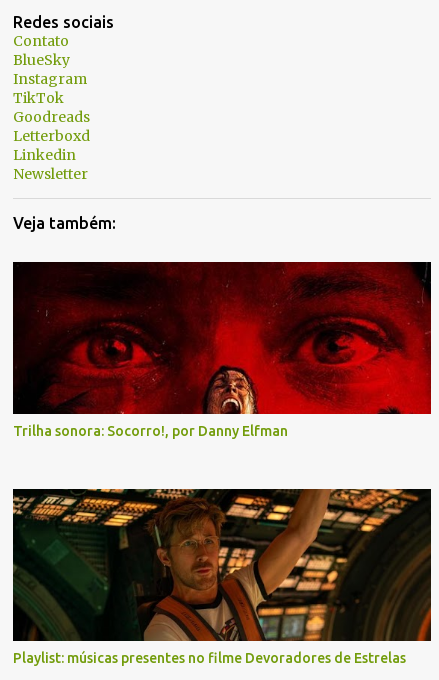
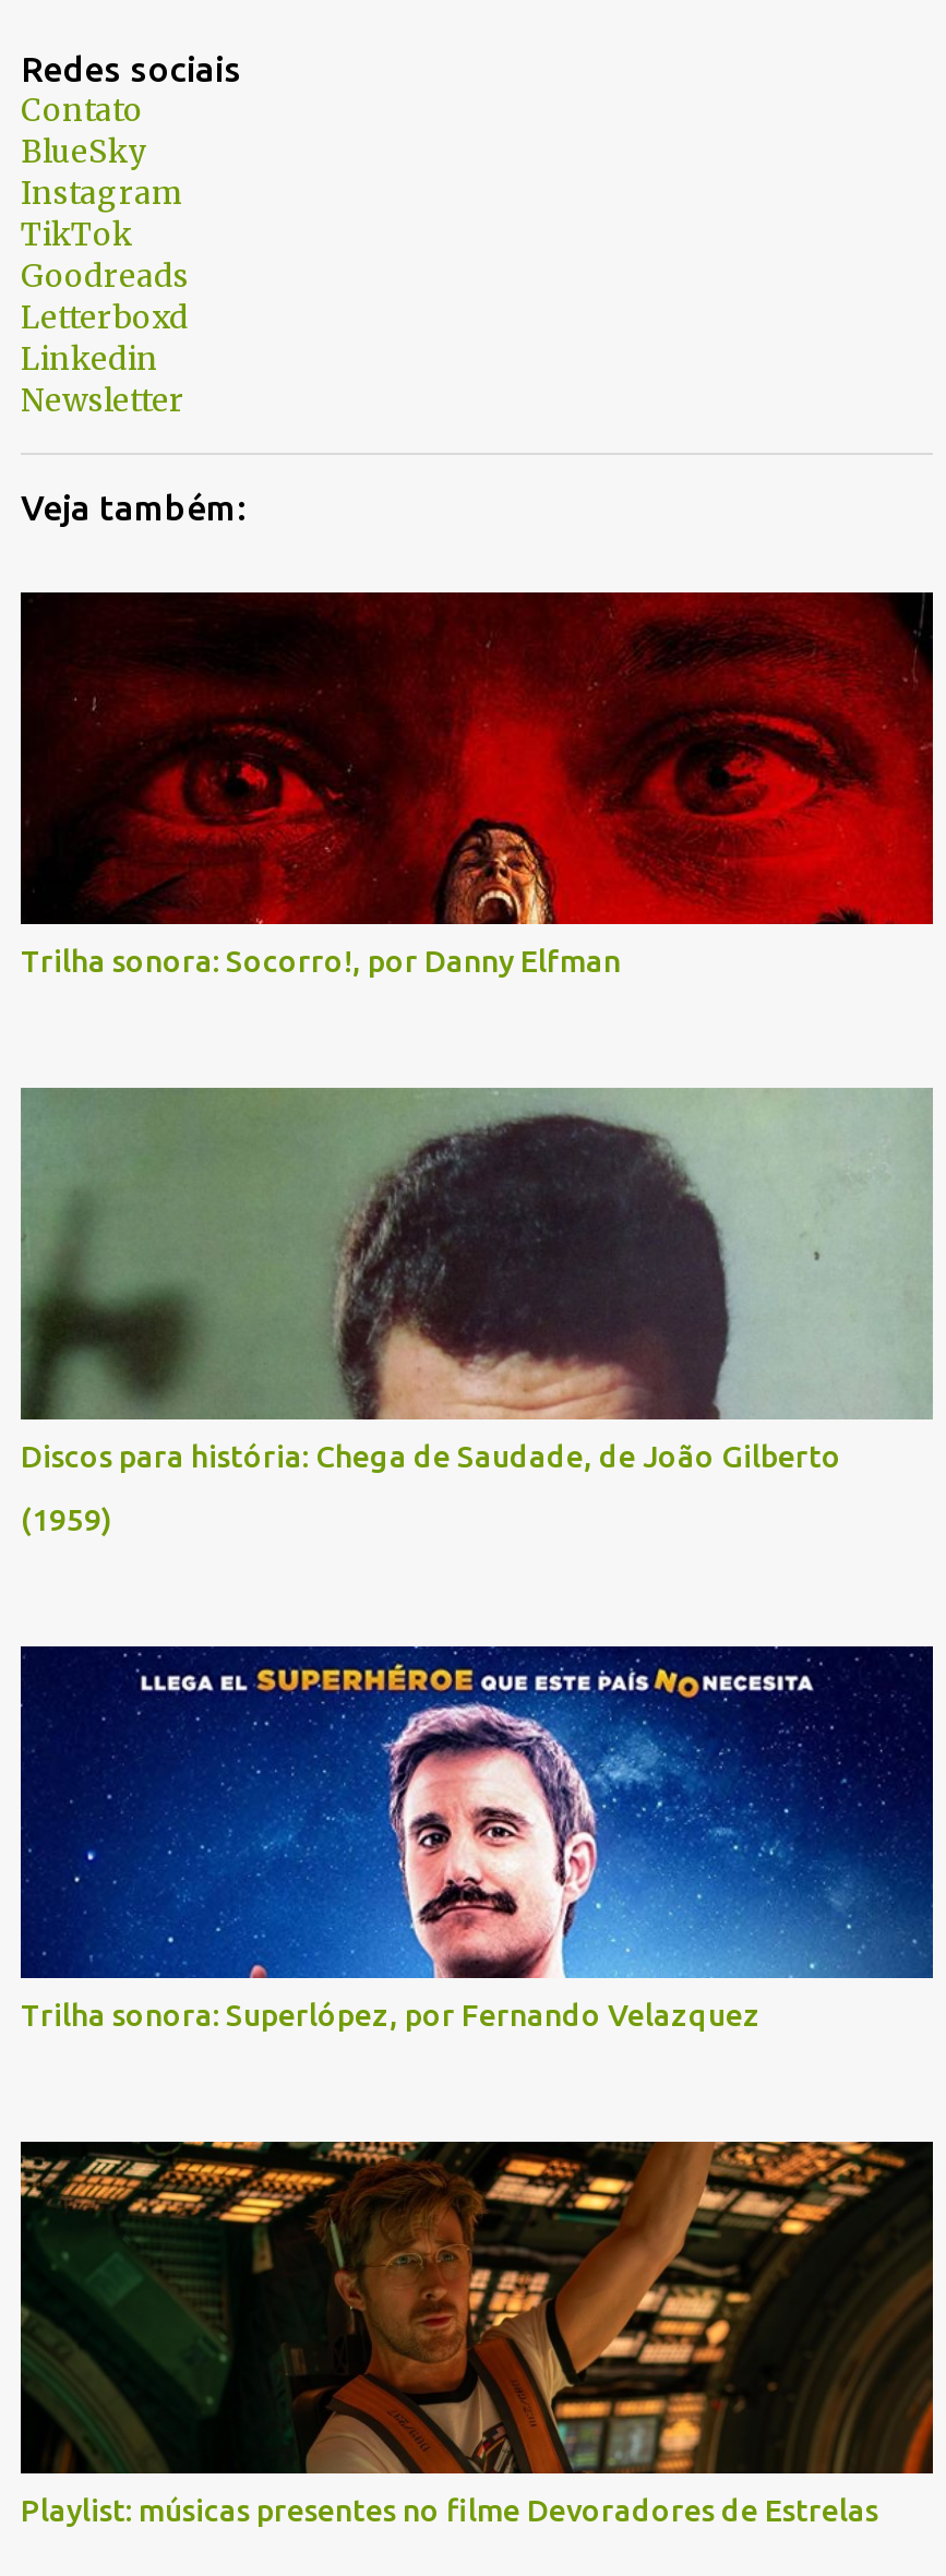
none -> [19,1086,933,1537] [image] | Discos para história: Chega de Saudade, de João Gilberto | (1959)
none -> [21,1644,935,2033] [image] | Trilha sonora: Superlópez, por Fernando Velazquez

